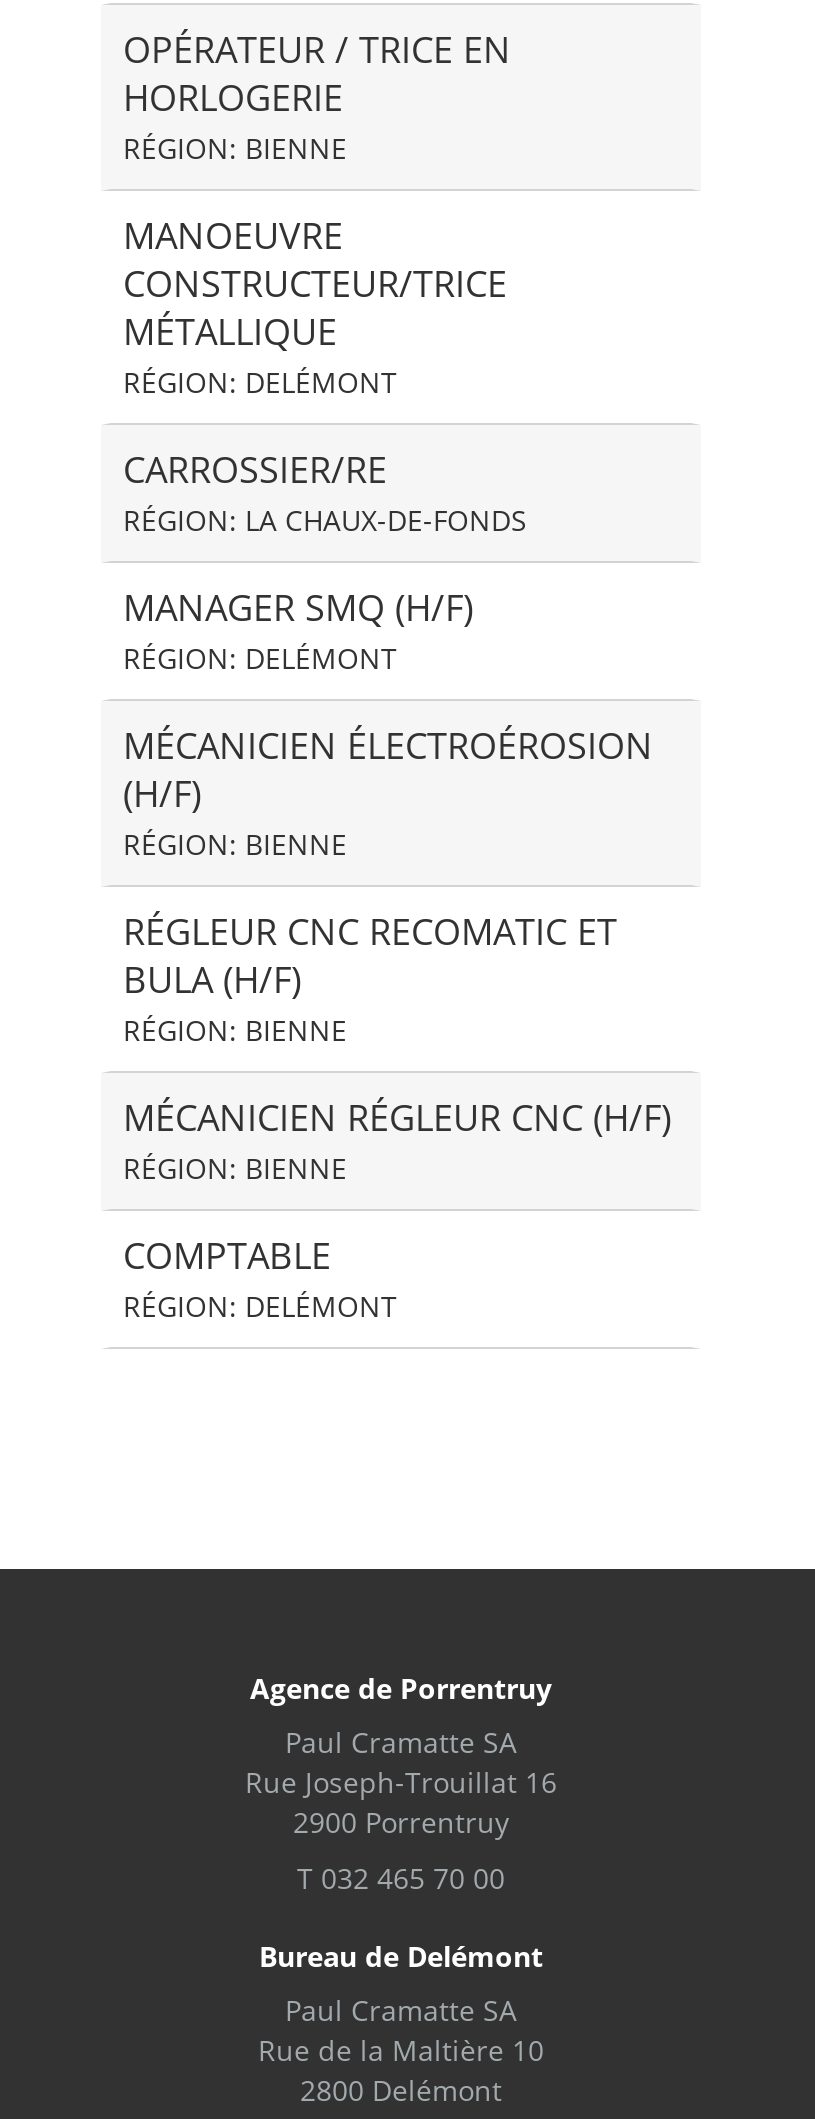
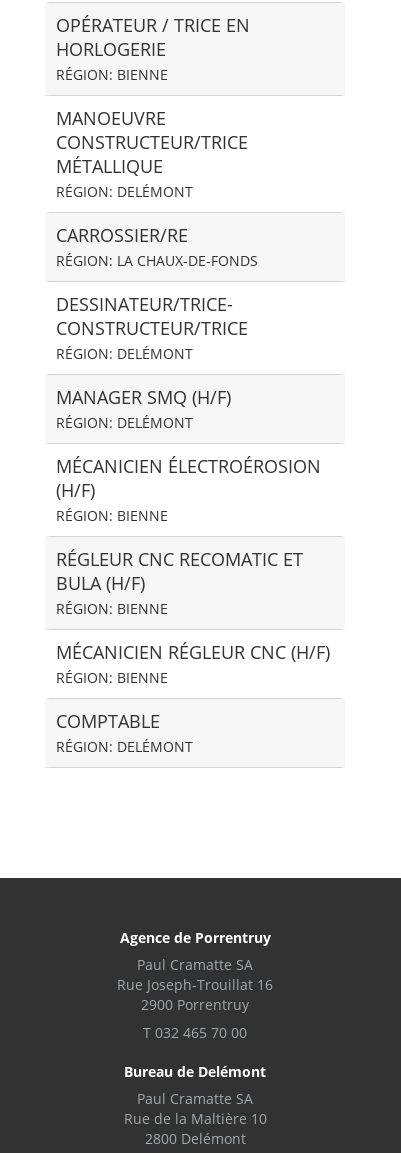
none -> [56,292,248,363] DESSINATEUR/TRICE- | CONSTRUCTEUR/TRICE | RÉGION: DELÉMONT

